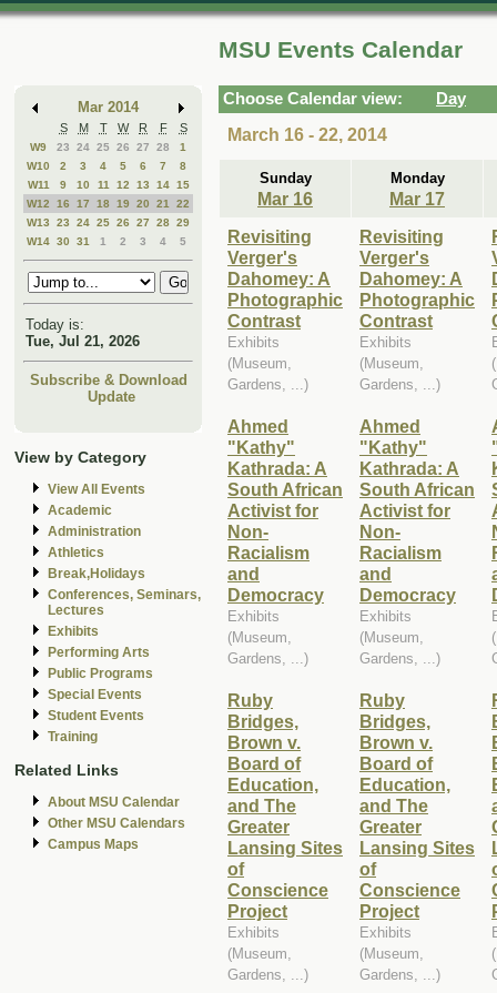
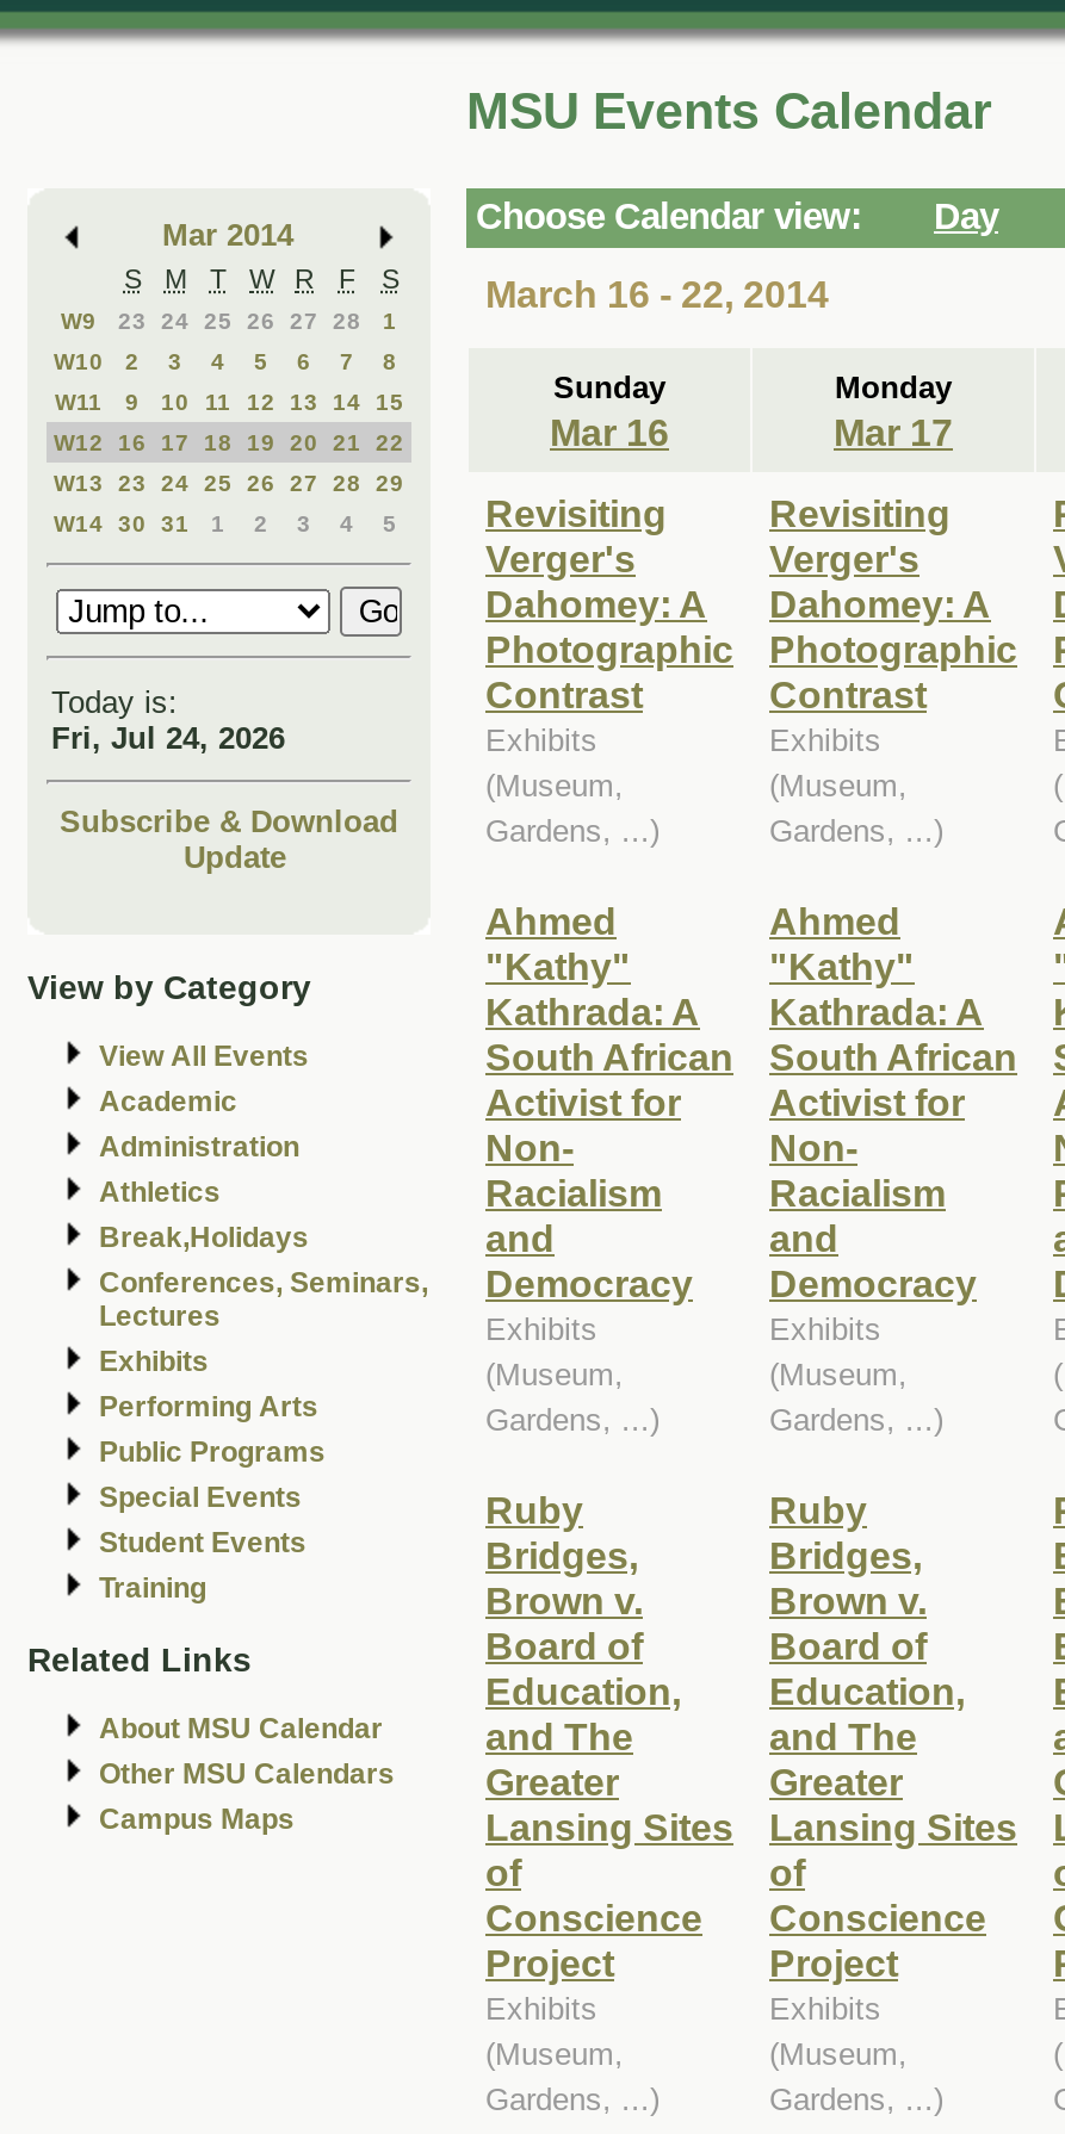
[26,333,140,350] Tue, Jul 21, 2026 -> [51,721,285,757] Fri, Jul 24, 2026

